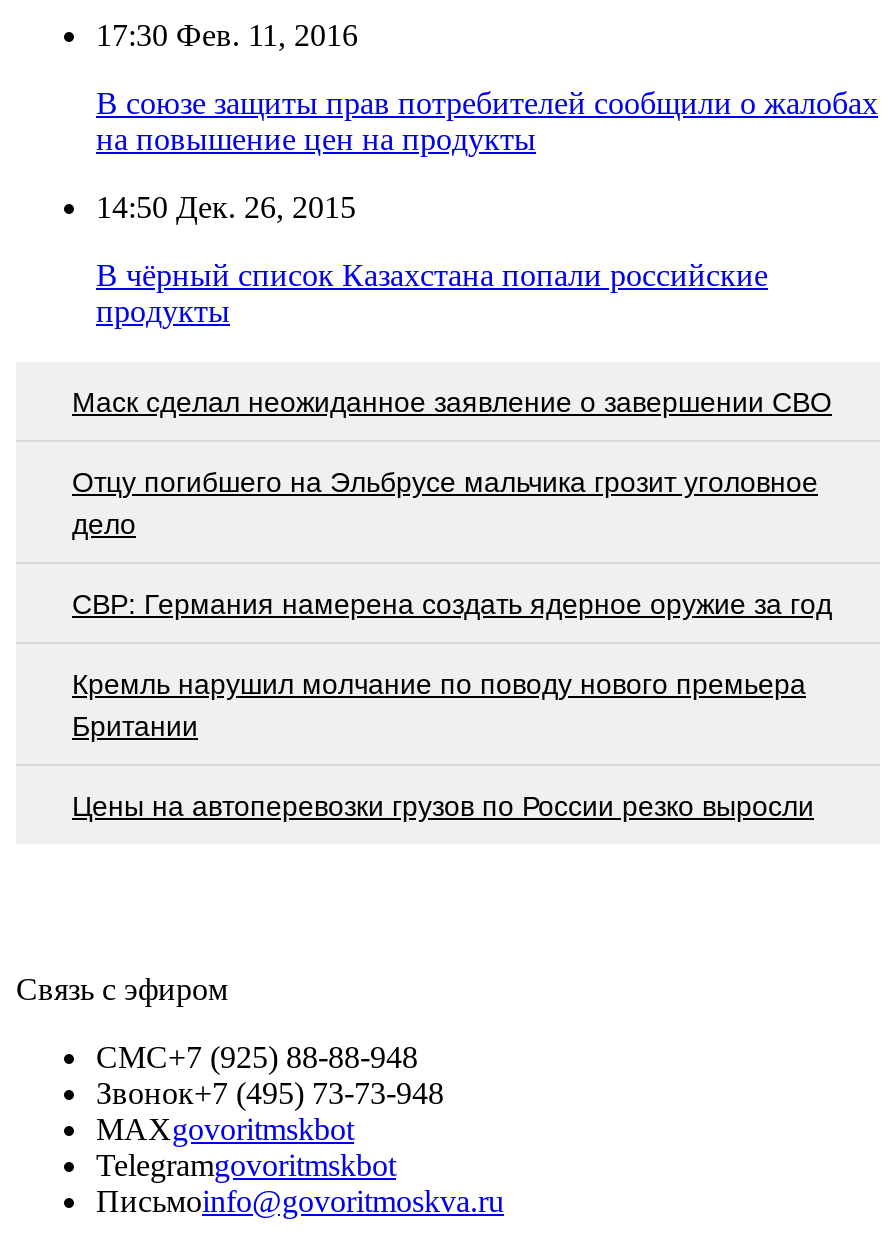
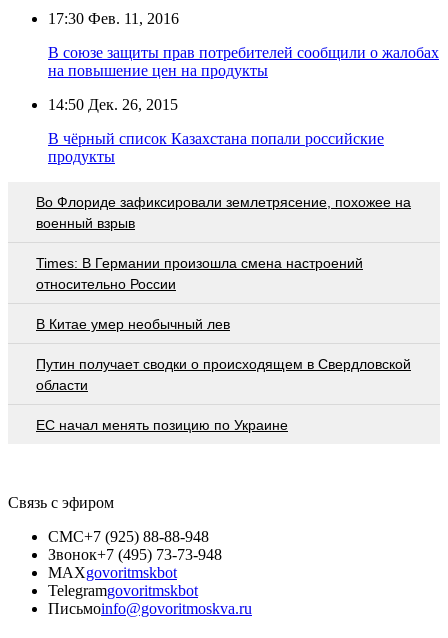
[72,386,832,418] Маск сделал неожиданное заявление о завершении СВО -> [36,194,411,231] Во Флориде зафиксировали землетрясение, похожее на | военный взрыв
[72,466,818,540] Отцу погибшего на Эльбрусе мальчика грозит уголовное | дело -> [36,255,363,292] Times: В Германии произошла смена настроений | относительно России
[72,588,832,620] СВР: Германия намерена создать ядерное оружие за год -> [36,316,230,332] В Китае умер необычный лев
[72,668,806,742] Кремль нарушил молчание по поводу нового премьера | Британии -> [36,356,411,393] Путин получает сводки о происходящем в Свердловской | области
[72,790,814,822] Цены на автоперевозки грузов по России резко выросли -> [36,417,288,433] ЕС начал менять позицию по Украине

